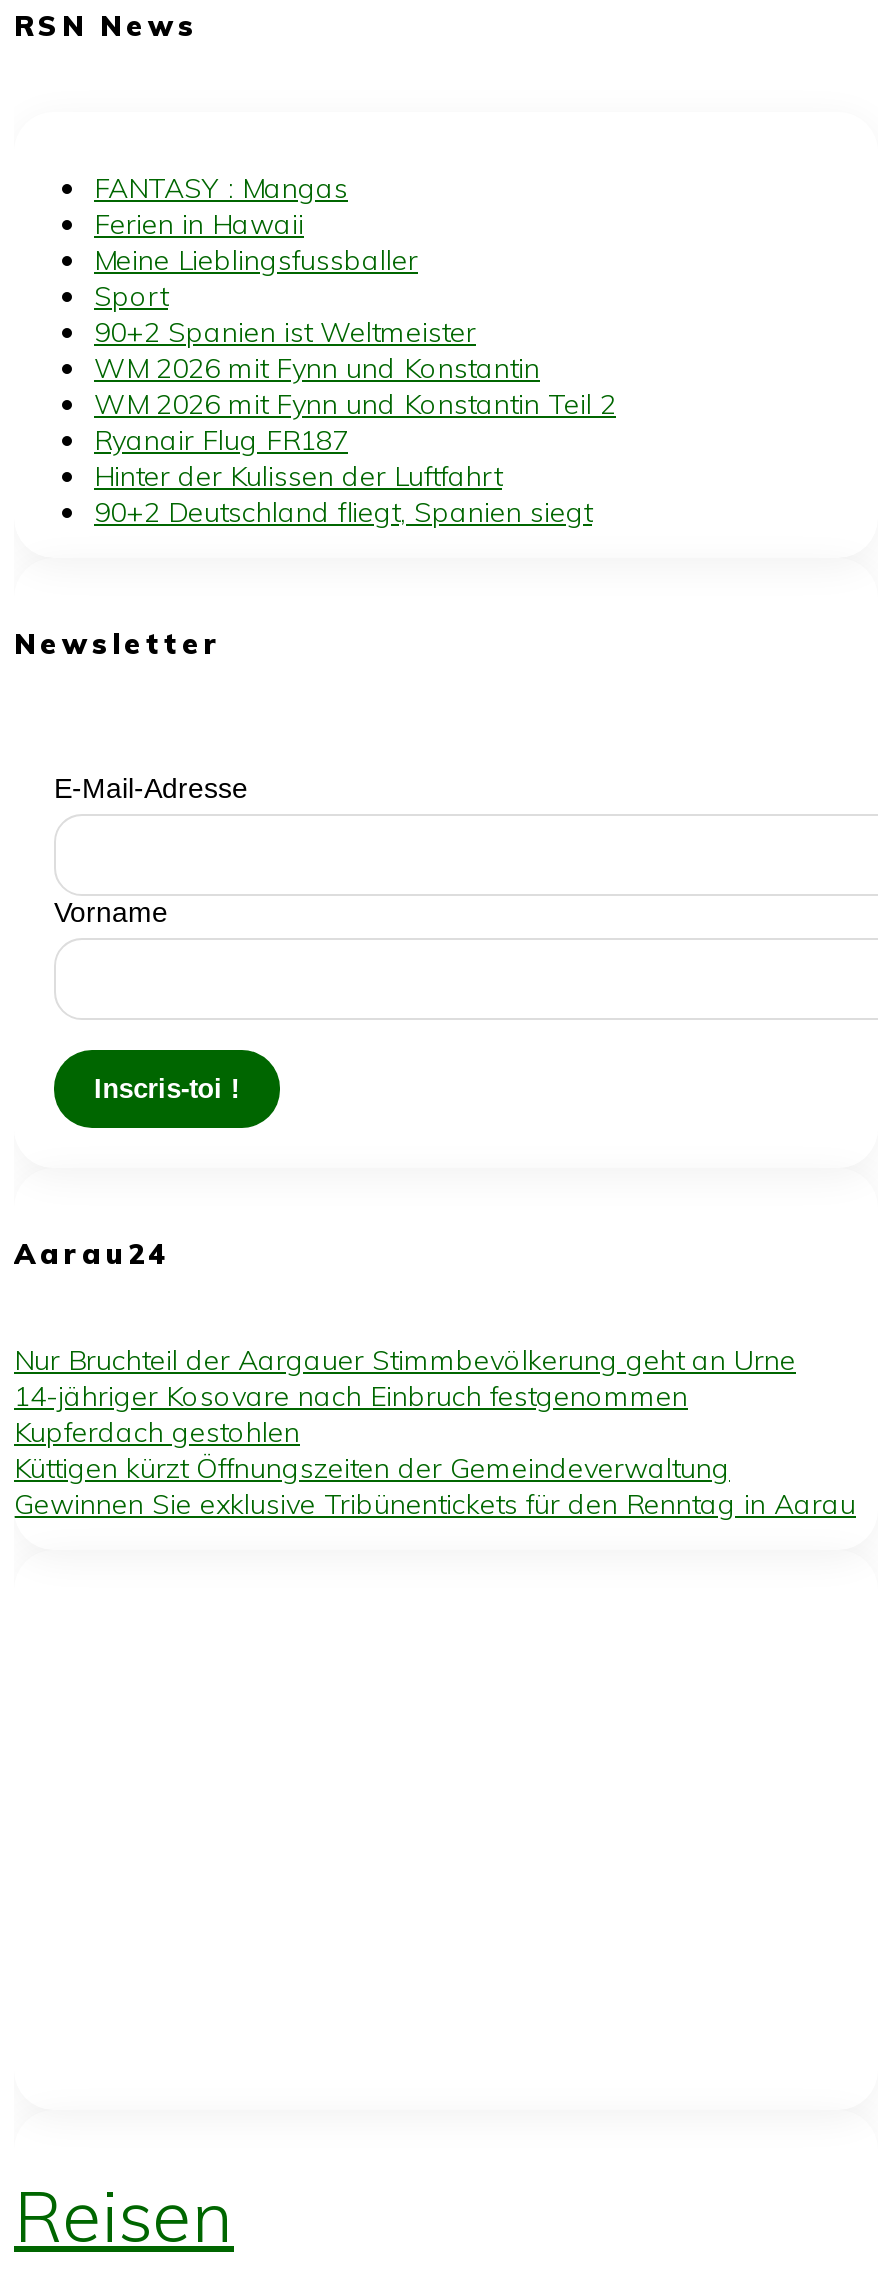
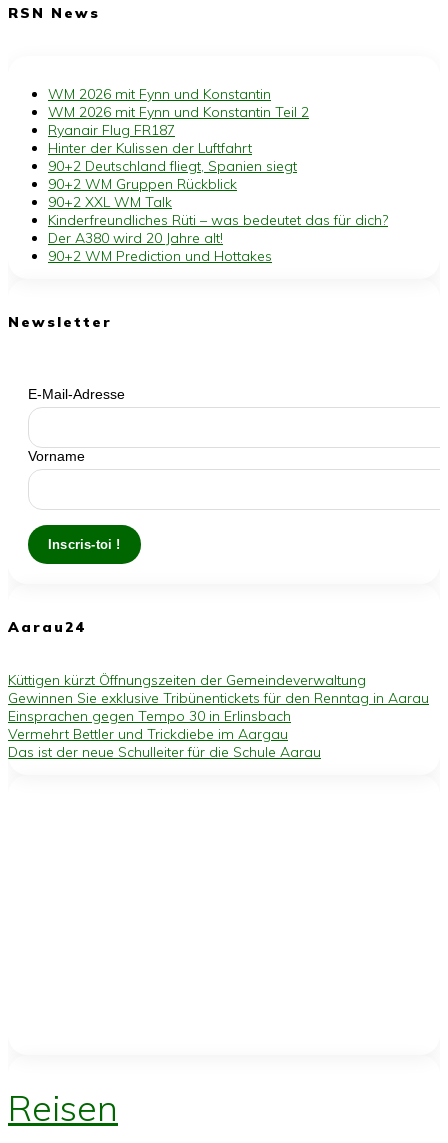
[94,170,476,350] FANTASY : Mangas | Ferien in Hawaii | Meine Lieblingsfussballer | Sport | 90+2 Spanien ist Weltmeister -> none
moved [94,350,616,530] -> [48,85,309,175]: WM 2026 mit Fynn und Konstantin | WM 2026 mit Fynn und Konstantin Teil 2 | Ryanair Flug FR187 | Hinter der Kulissen der Luftfahrt | 90+2 Deutschland fliegt, Spanien siegt
none -> [48,175,388,265] 90+2 WM Gruppen Rückblick | 90+2 XXL WM Talk | Kinderfreundliches Rüti – was bedeutet das für dich? | Der A380 wird 20 Jahre alt! | 90+2 WM Prediction und Hottakes
[14,1341,796,1449] Nur Bruchteil der Aargauer Stimmbevölkerung geht an Urne | 14-jähriger Kosovare nach Einbruch festgenommen | Kupferdach gestohlen -> none
moved [14,1449,856,1521] -> [8,671,429,707]: Küttigen kürzt Öffnungszeiten der Gemeindeverwaltung | Gewinnen Sie exklusive Tribünentickets für den Renntag in Aarau
none -> [8,707,321,761] Einsprachen gegen Tempo 30 in Erlinsbach | Vermehrt Bettler und Trickdiebe im Aargau | Das ist der neue Schulleiter für die Schule Aarau

